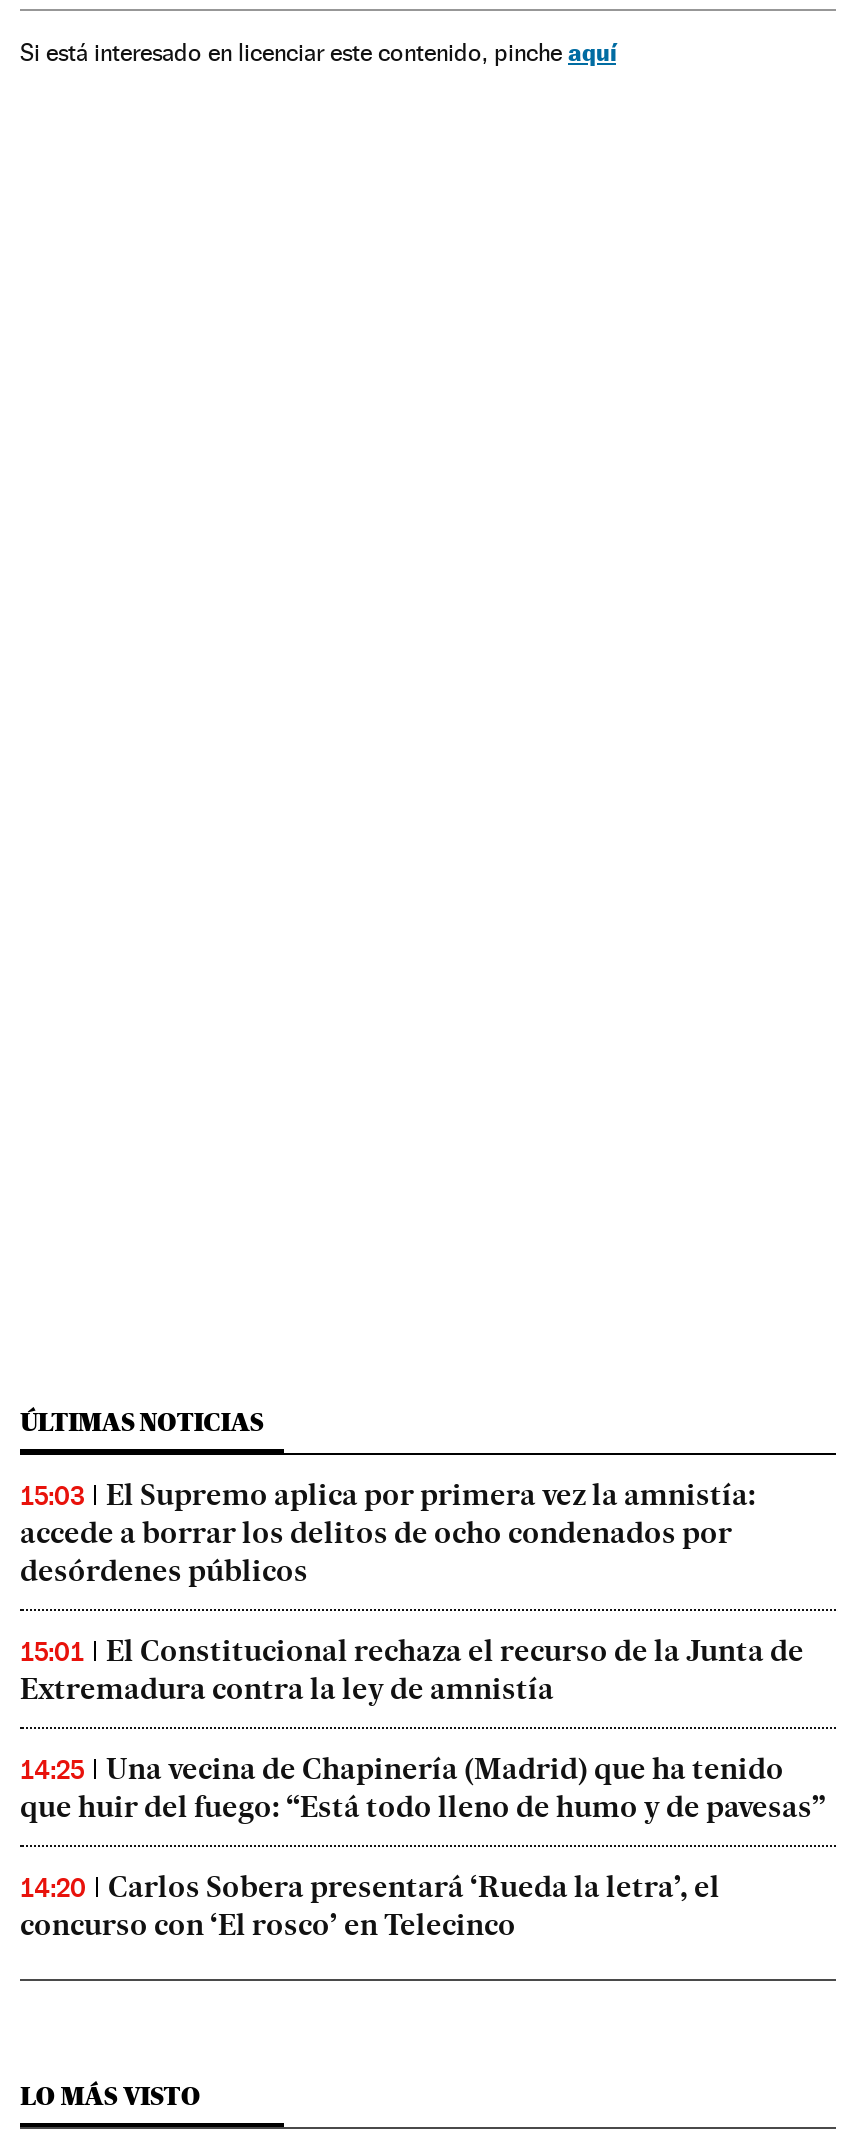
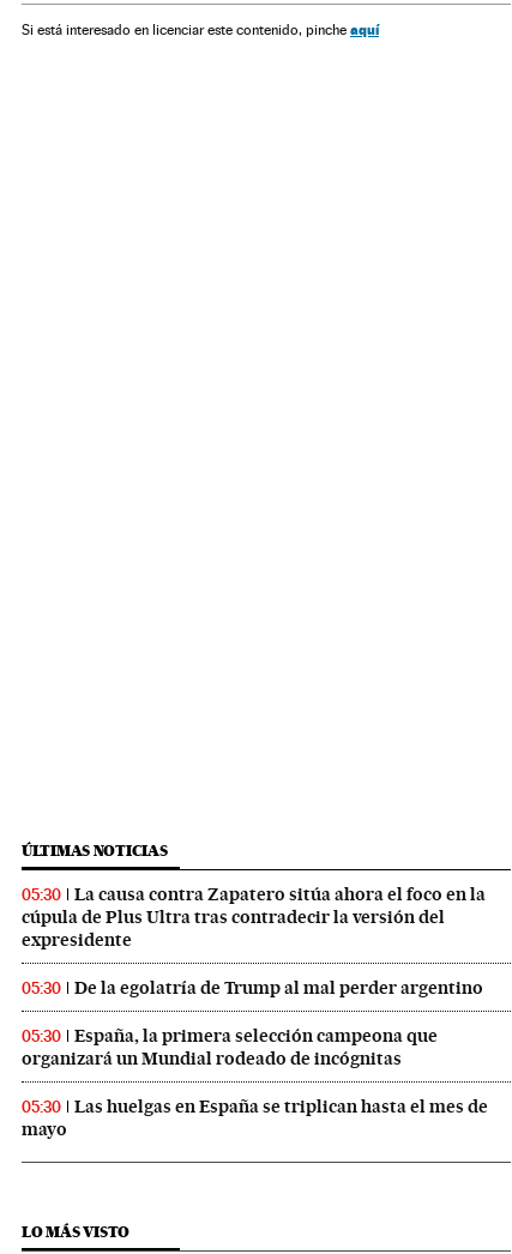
[20,1478,756,1590] 15:03 | El Supremo aplica por primera vez la amnistía: | accede a borrar los delitos de ocho condenados por | desórdenes públicos -> [22,884,486,951] 05:30 | La causa contra Zapatero sitúa ahora el foco en la | cúpula de Plus Ultra tras contradecir la versión del | expresidente
[20,1634,804,1708] 15:01 | El Constitucional rechaza el recurso de la Junta de | Extremadura contra la ley de amnistía -> [22,978,483,999] 05:30 | De la egolatría de Trump al mal perder argentino
[20,1752,826,1826] 14:25 | Una vecina de Chapinería (Madrid) que ha tenido | que huir del fuego: “Está todo lleno de humo y de pavesas” -> [22,1025,438,1070] 05:30 | España, la primera selección campeona que | organizará un Mundial rodeado de incógnitas
[20,1870,720,1944] 14:20 | Carlos Sobera presentará ‘Rueda la letra’, el | concurso con ‘El rosco’ en Telecinco -> [22,1096,488,1141] 05:30 | Las huelgas en España se triplican hasta el mes de | mayo

